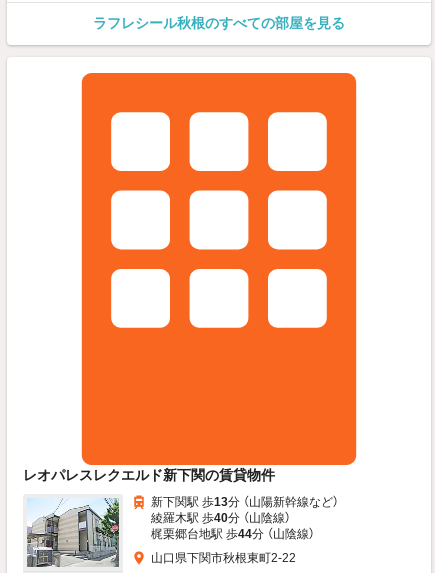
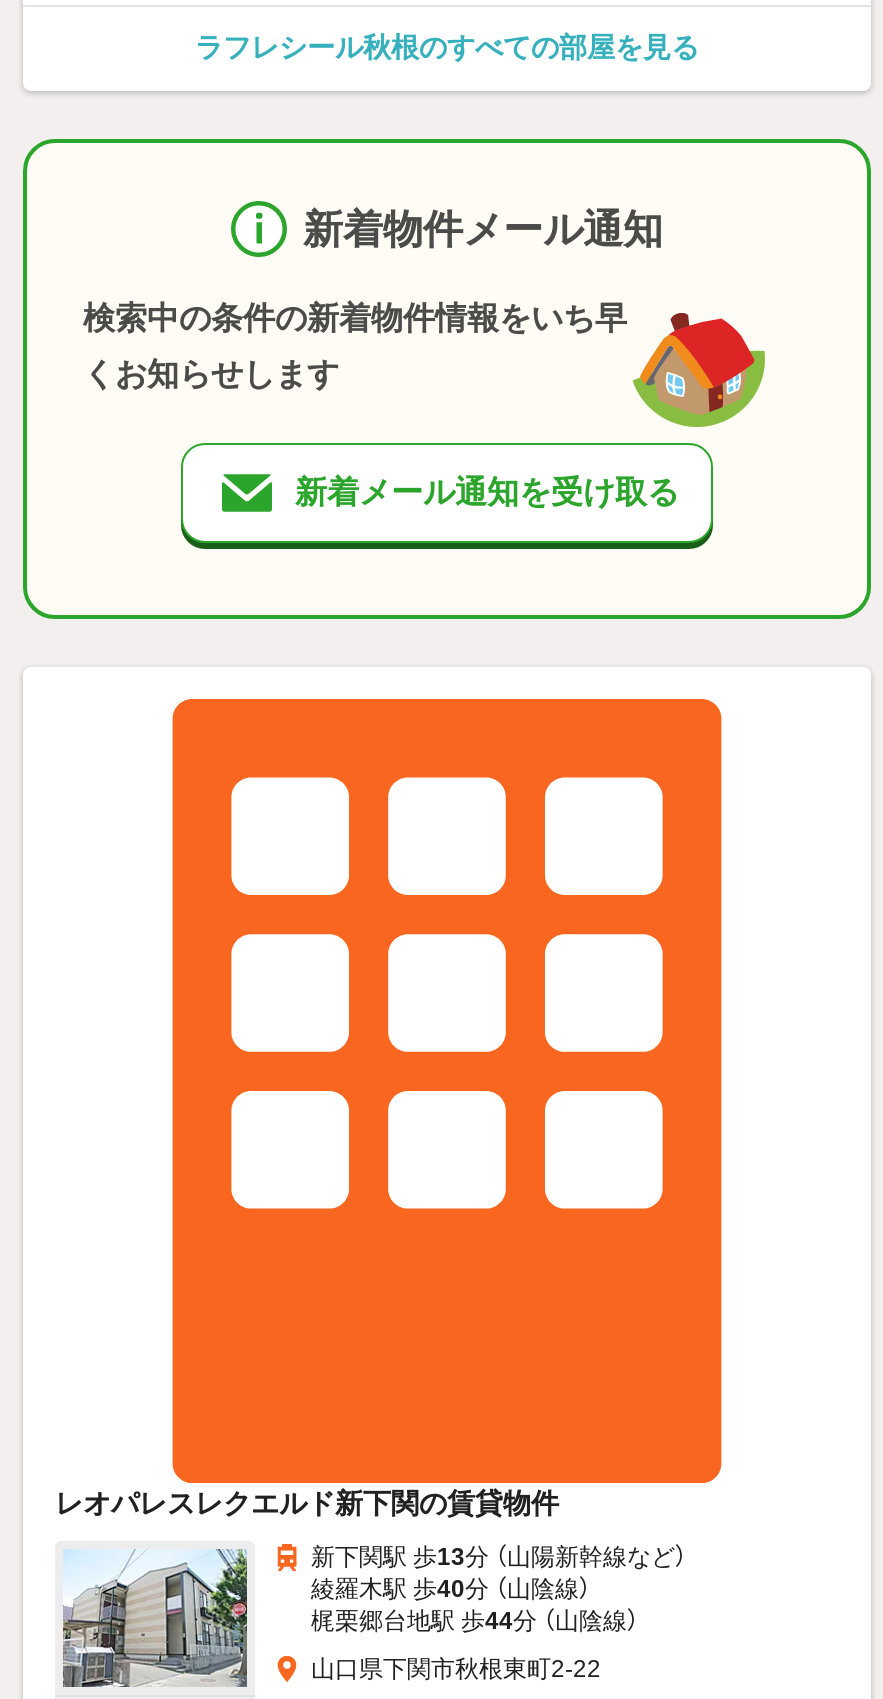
none -> [21,135,873,623] [image] | 新着物件メール通知 | 検索中の条件の新着物件情報をいち早 | くお知らせします | 新着メール通知を受け取る

